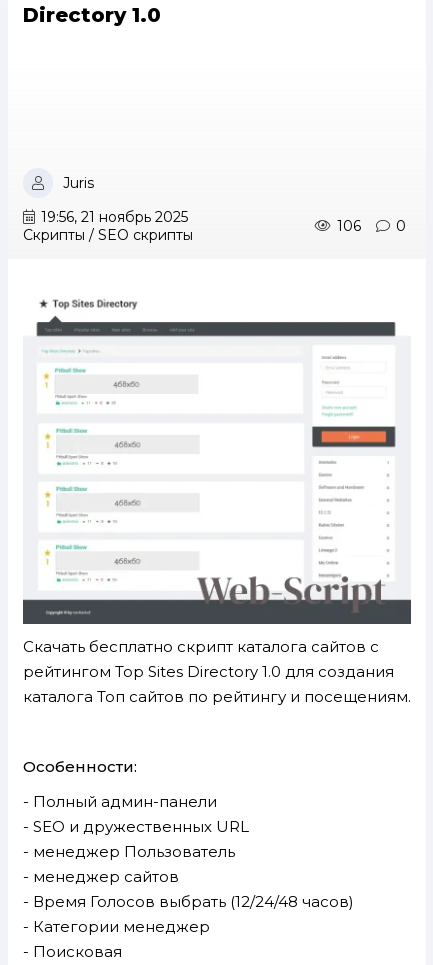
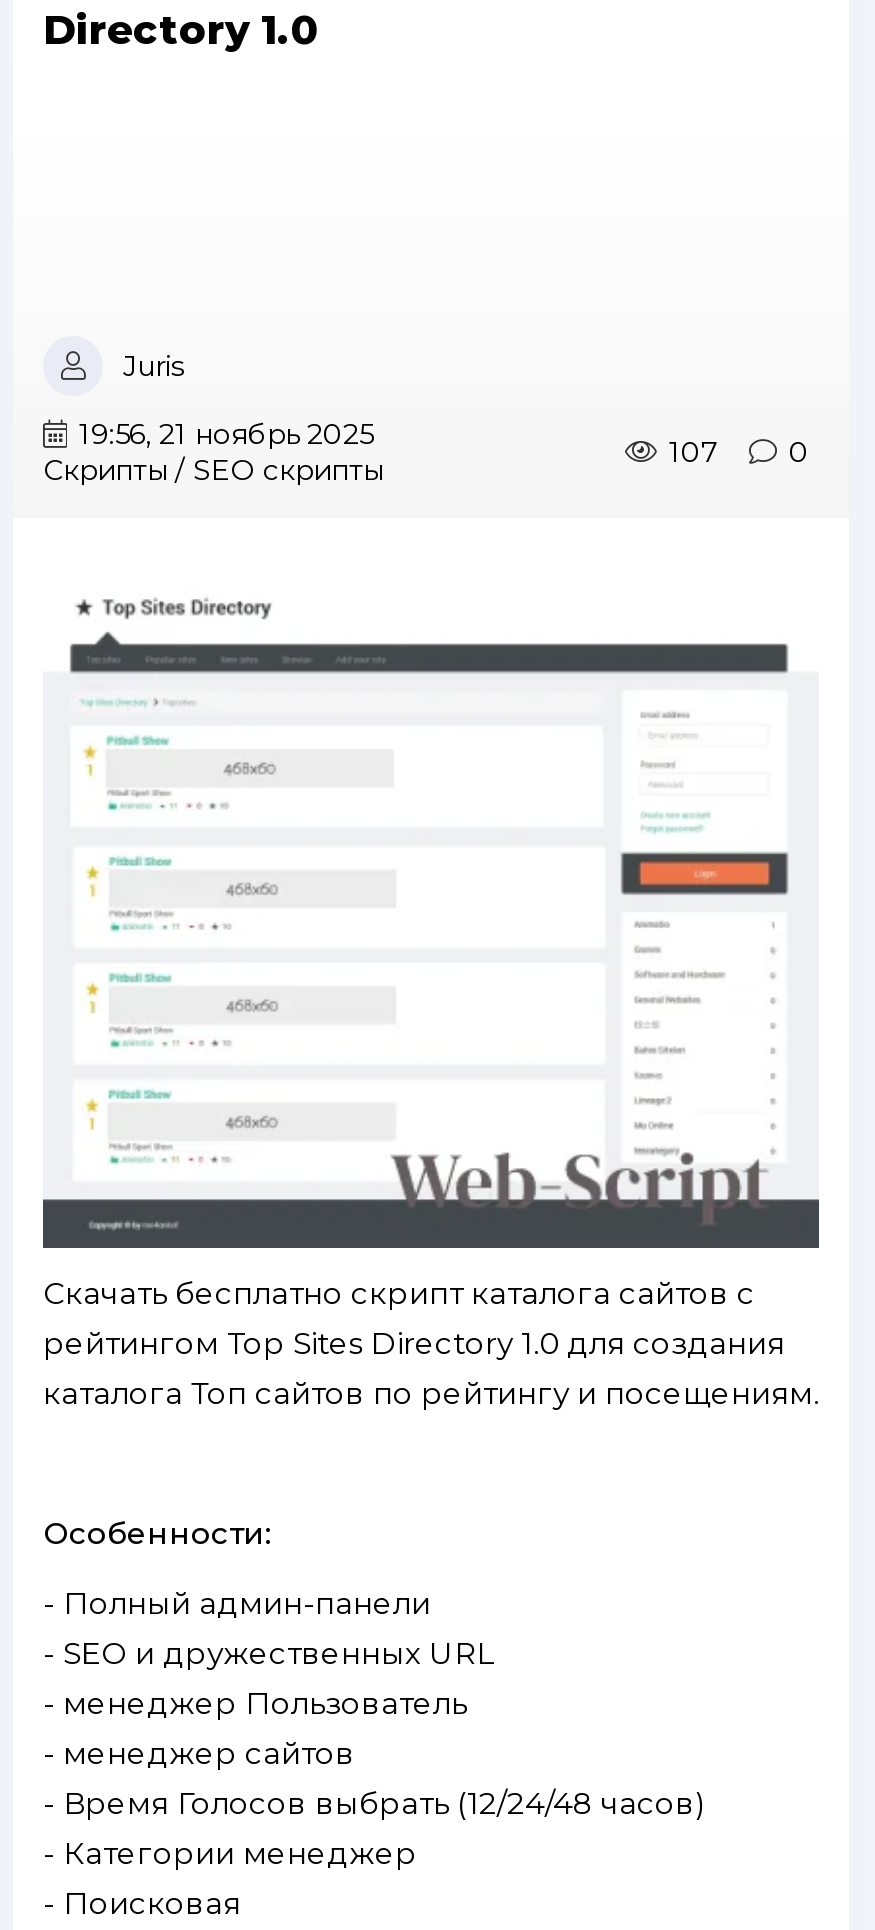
[337,217,361,235] 106 -> [669,434,719,470] 107

